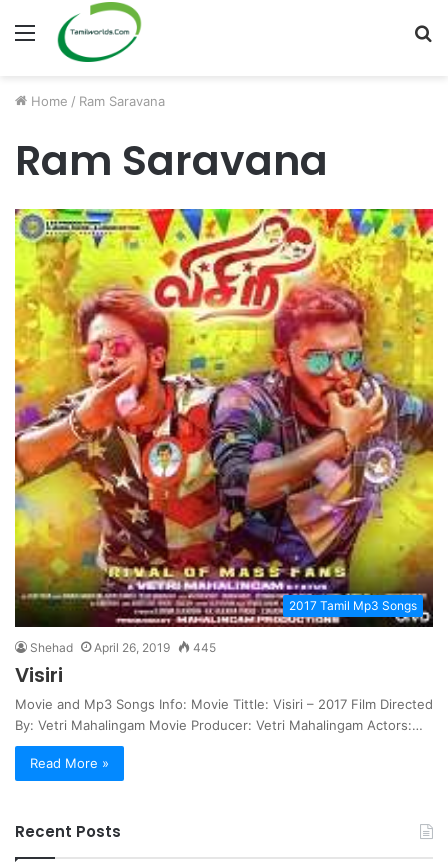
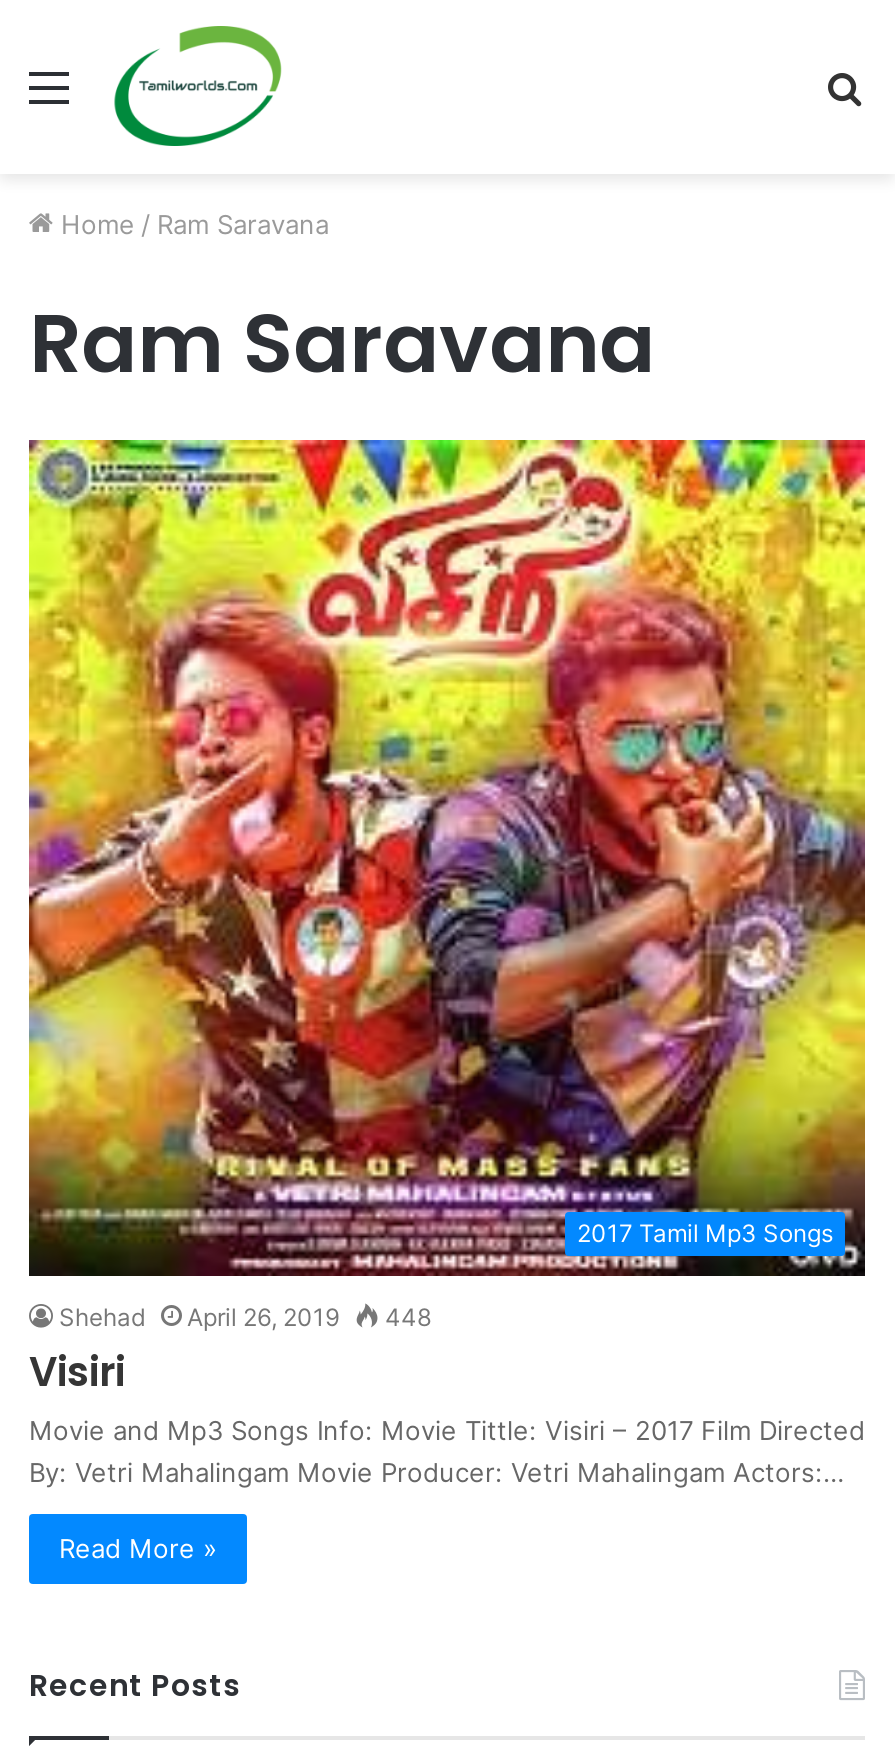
[30,640,216,655] Shehad April 26, 2019 445 -> [59,1302,431,1332] Shehad April 26, 2019 448

